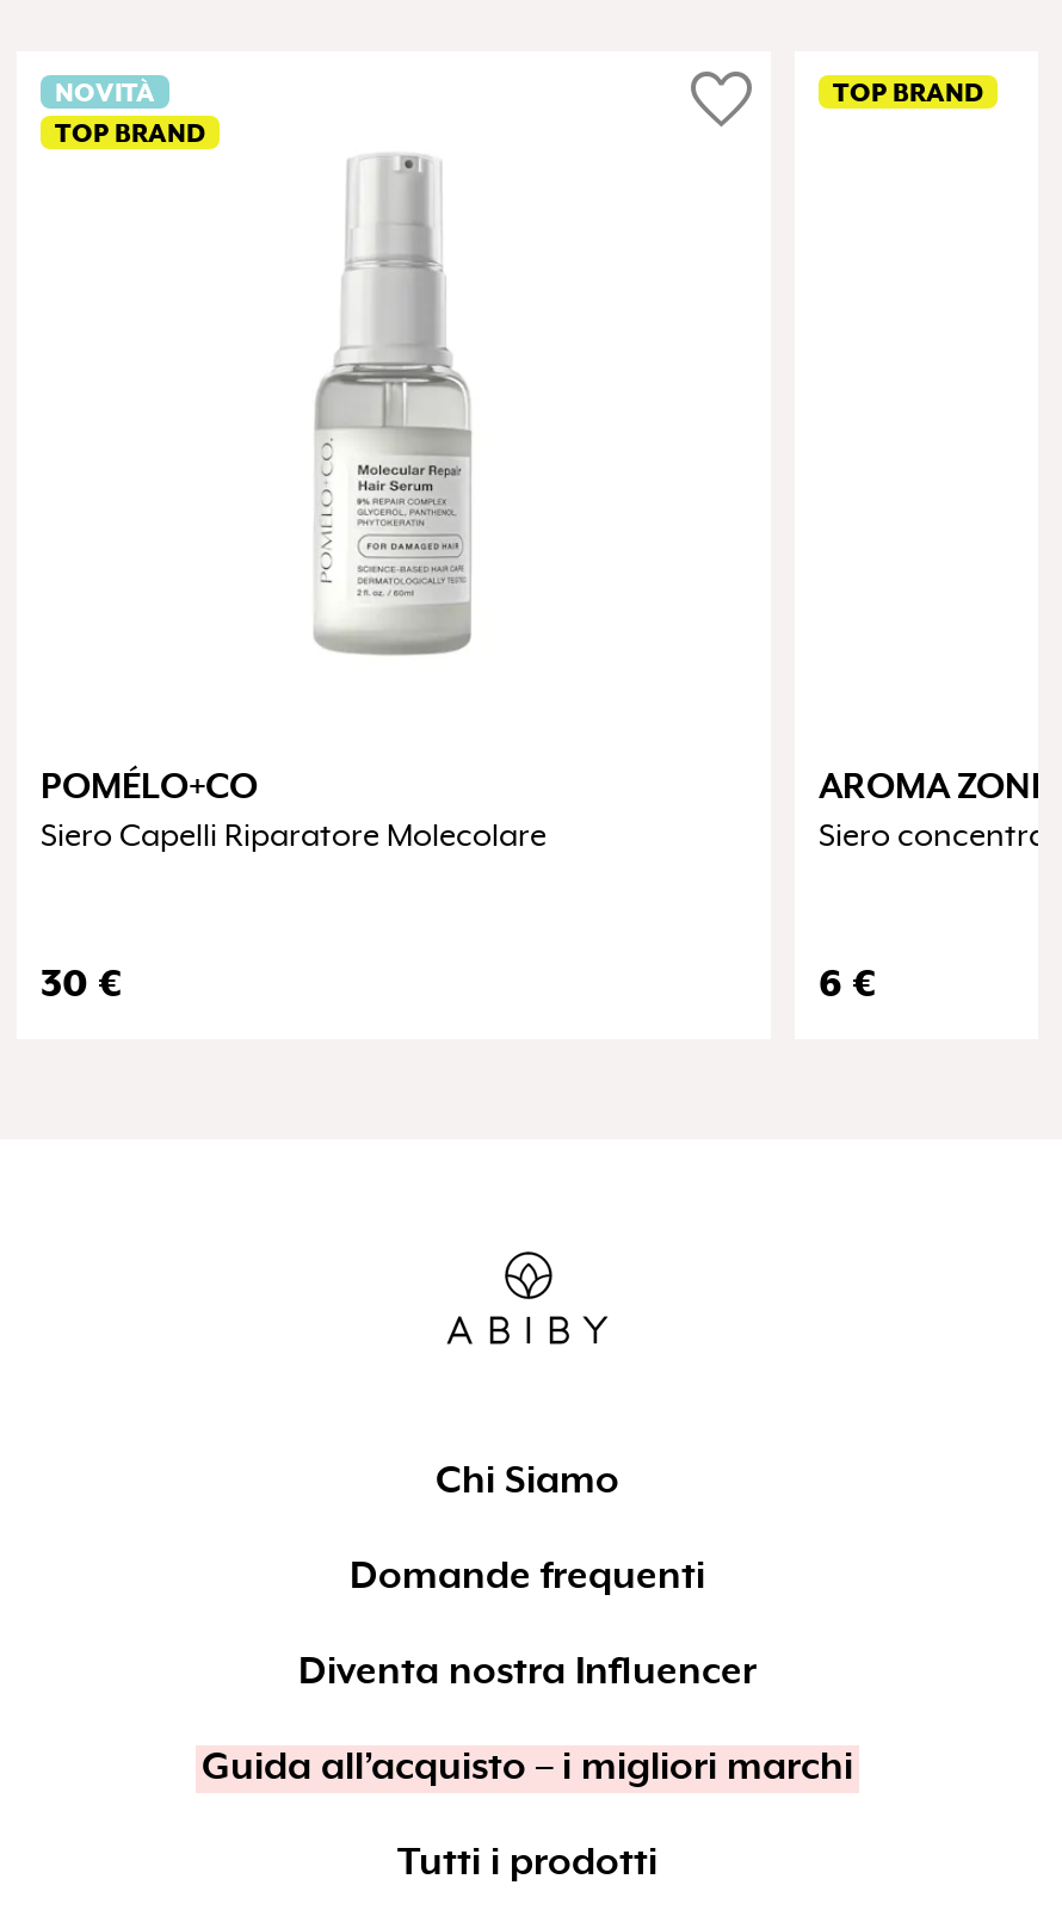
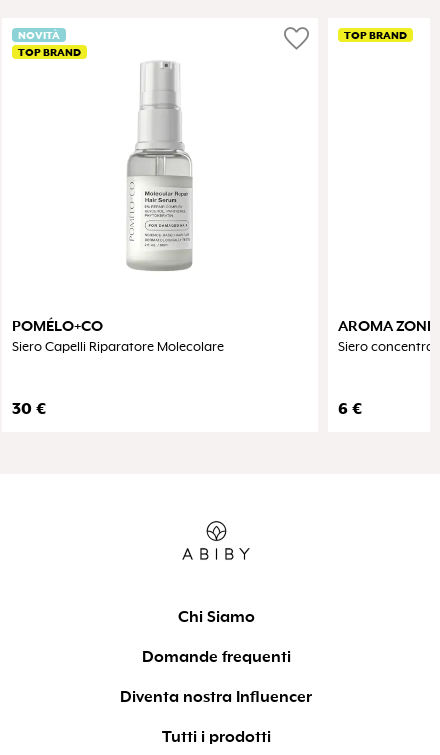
[202,1747,853,1790] Guida all’acquisto – i migliori marchi -> none

